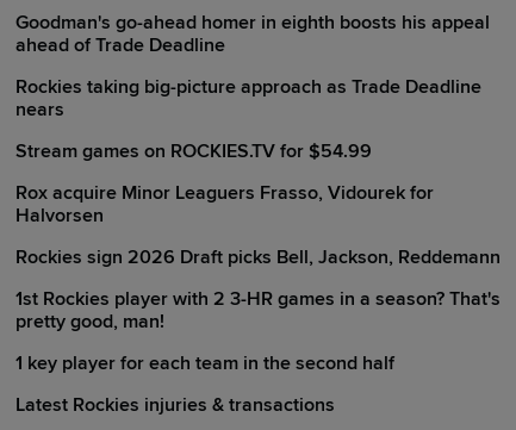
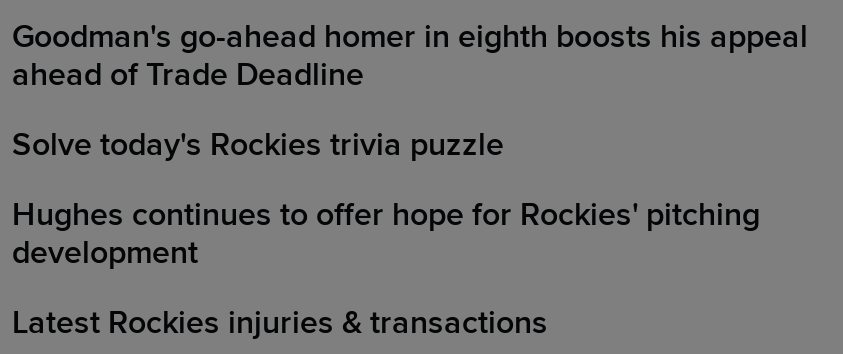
[15,76,501,376] Rockies taking big-picture approach as Trade Deadline | nears | Stream games on ROCKIES.TV for $54.99 | Rox acquire Minor Leaguers Frasso, Vidourek for | Halvorsen | Rockies sign 2026 Draft picks Bell, Jackson, Reddemann | 1st Rockies player with 2 3-HR games in a season? That's | pretty good, man! | 1 key player for each team in the second half -> [12,125,760,273] Solve today's Rockies trivia puzzle | Hughes continues to offer hope for Rockies' pitching | development

